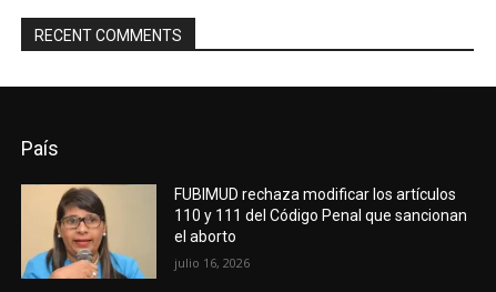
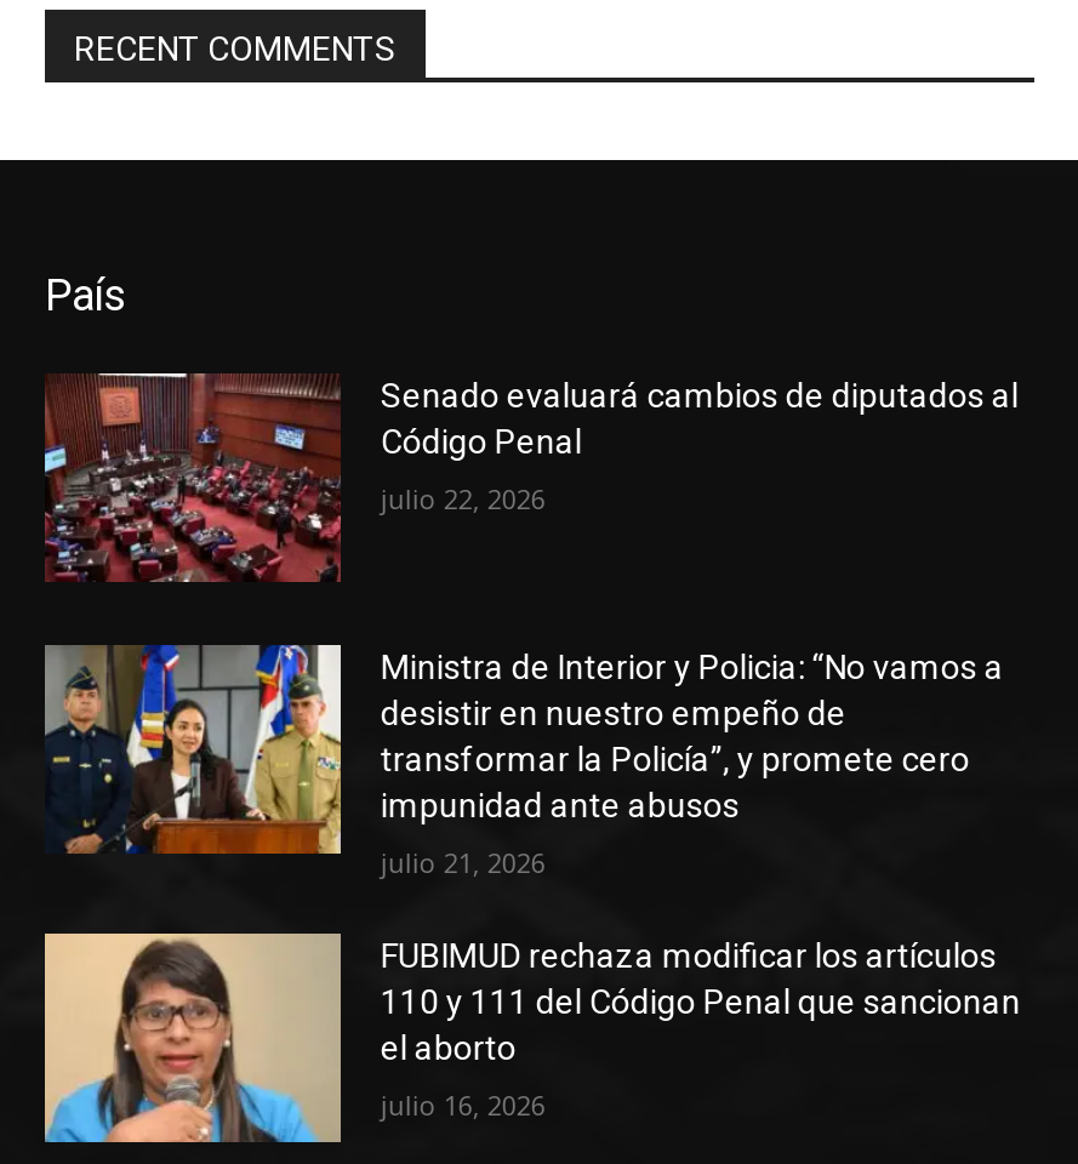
none -> [42,372,1018,583] [image] | Senado evaluará cambios de diputados al | Código Penal | julio 22, 2026
none -> [42,641,1004,880] [image] | Ministra de Interior y Policia: “No vamos a | desistir en nuestro empeño de | transformar la Policía”, y promete cero | impunidad ante abusos | julio 21, 2026

